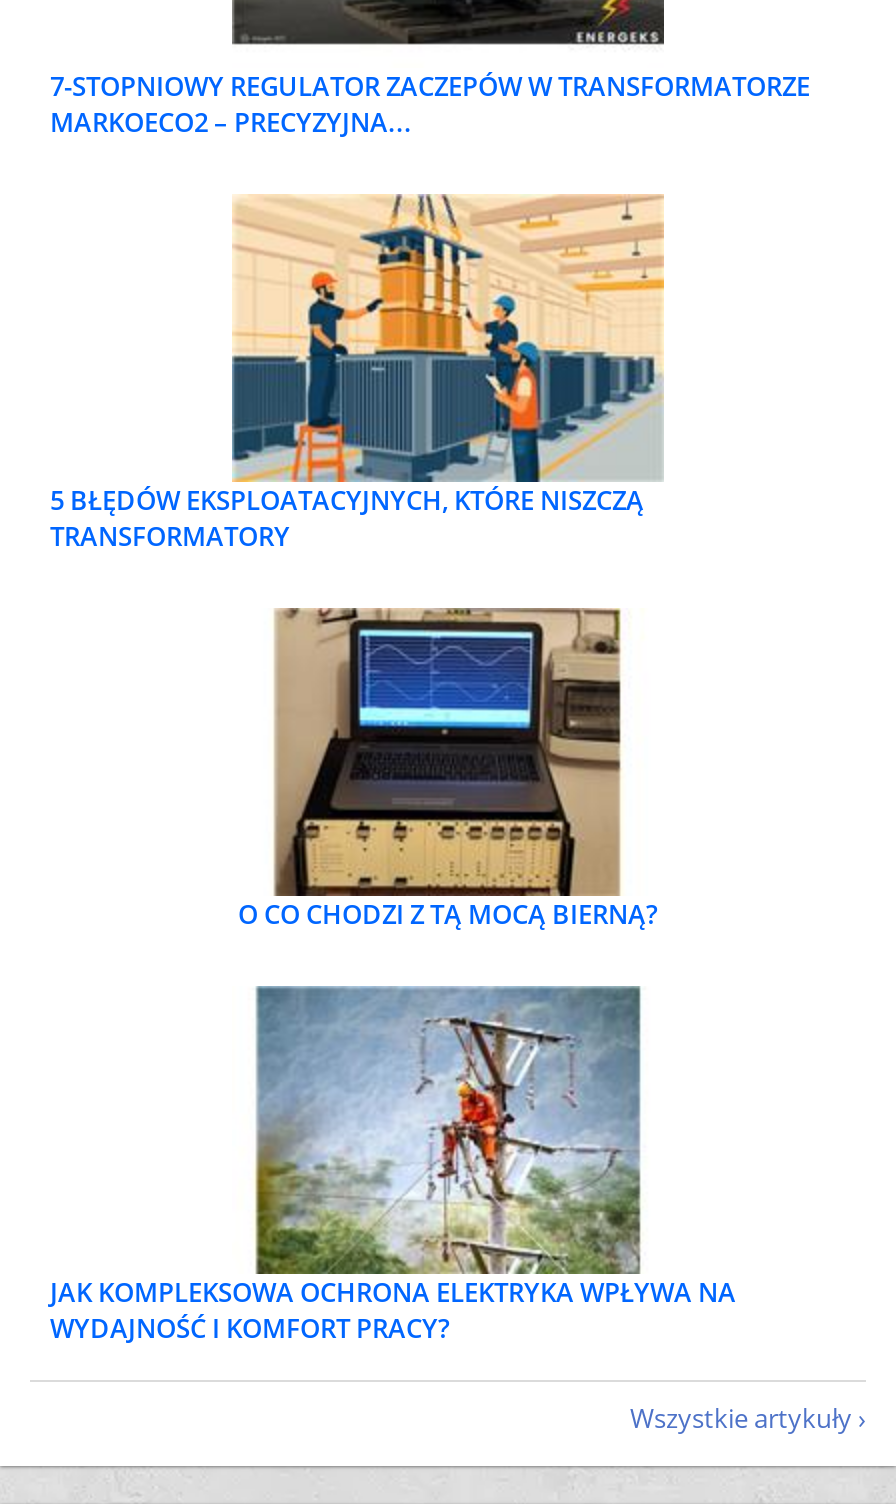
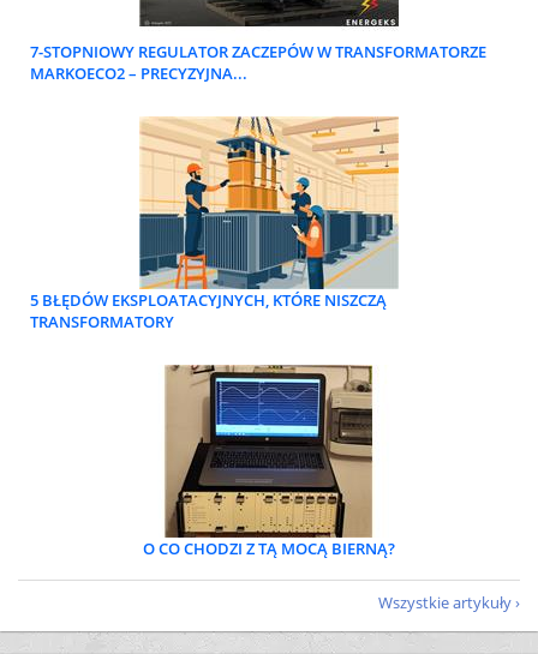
[50,984,736,1346] [image] | JAK KOMPLEKSOWA OCHRONA ELEKTRYKA WPŁYWA NA | WYDAJNOŚĆ I KOMFORT PRACY? -> none

